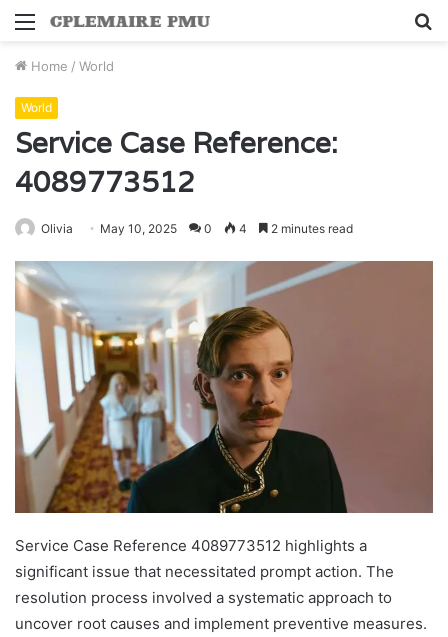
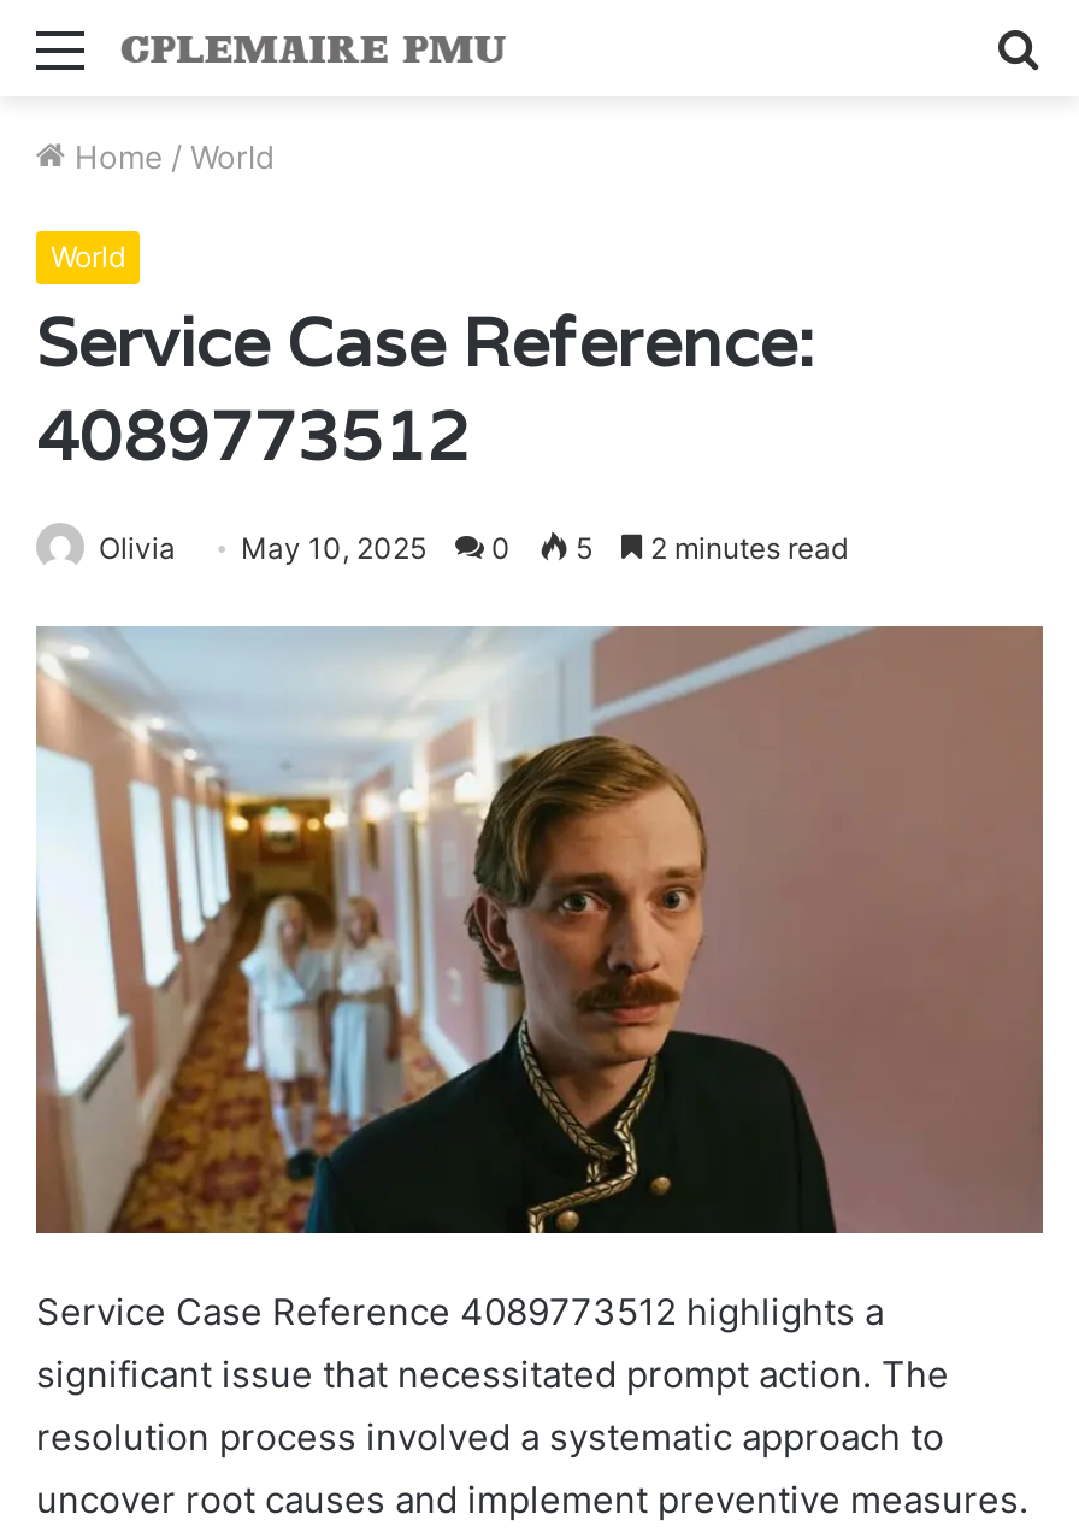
[41,221,353,236] Olivia May 10, 2025 0 4 2 minutes read -> [99,531,848,567] Olivia May 10, 2025 0 5 2 minutes read

